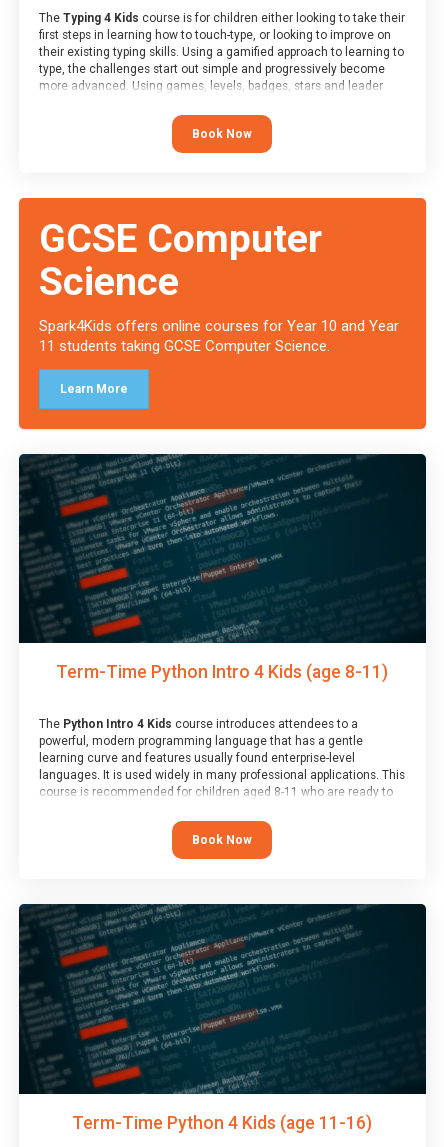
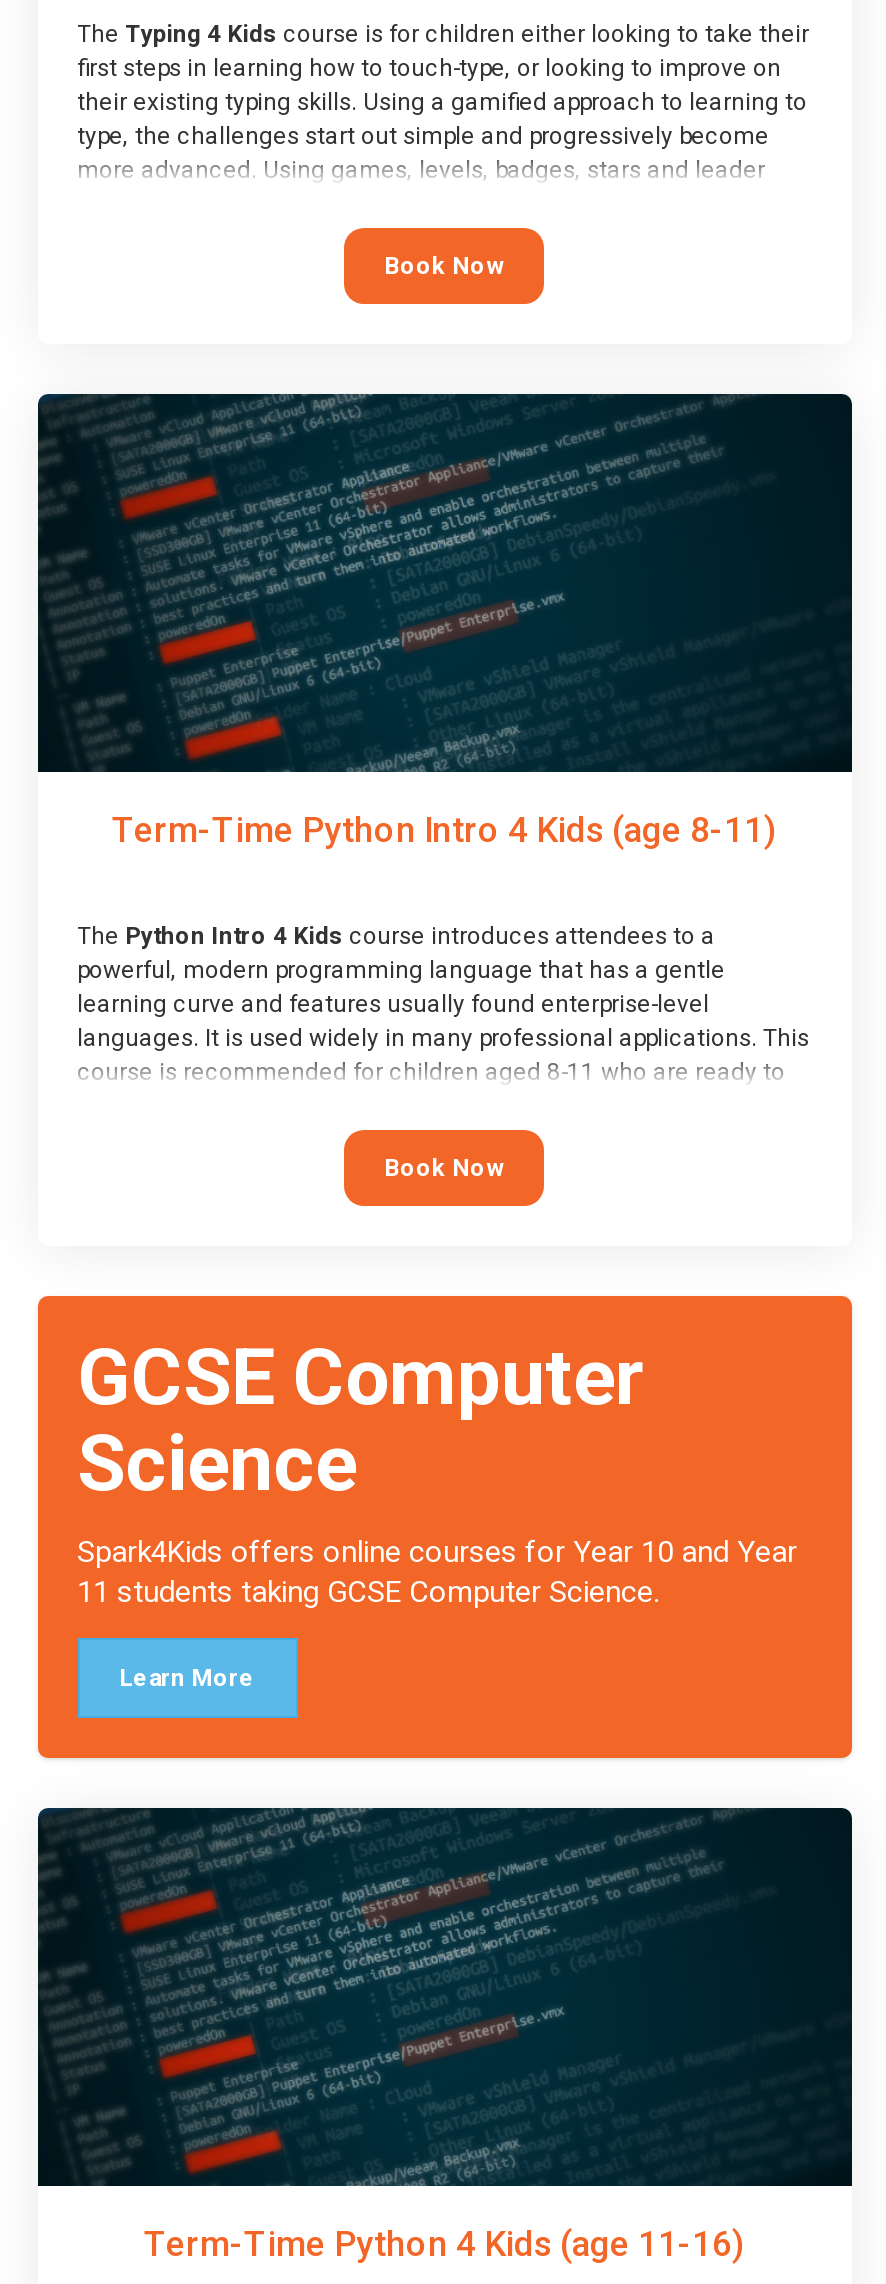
moved [18,197,427,430] -> [36,1294,854,1760]: [image] | GCSE Computer | Science | Spark4Kids offers online courses for Year 10 and Year | 11 students taking GCSE Computer Science. | Learn More
moved [18,450,425,847] -> [36,388,850,1182]: [image] | Term-Time Python Intro 4 Kids (age 8-11) | The Python Intro 4 Kids course introduces attendees to a | powerful, modern programming language that has a gentle | learning curve and features usually found enterprise-level | languages. It is used widely in many professional applications. This | course is recommended for children aged 8-11 who are ready to | Book Now

